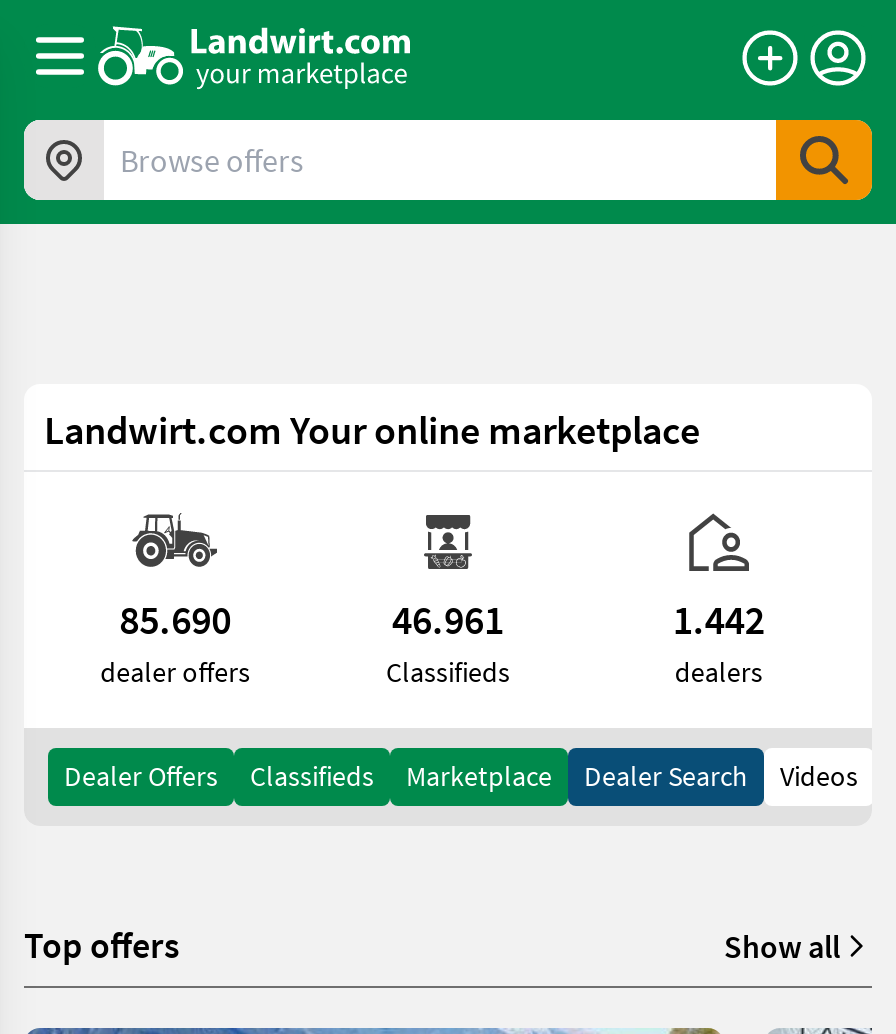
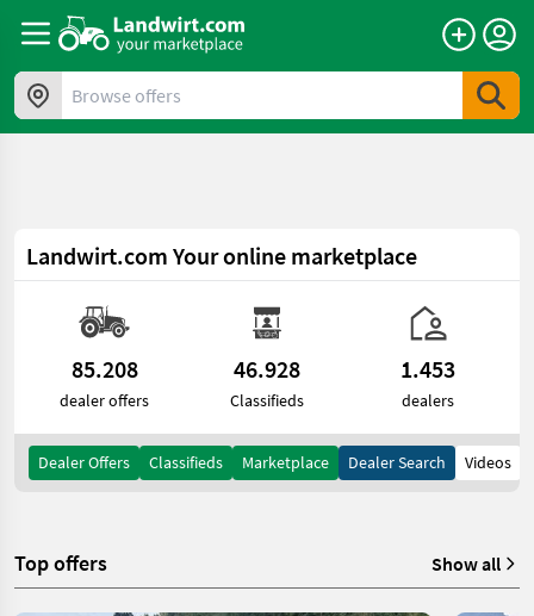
[119,594,231,644] 85.690 -> [71,354,138,384] 85.208
[392,594,504,644] 46.961 -> [234,354,300,384] 46.928
[673,594,765,644] 1.442 -> [401,354,456,384] 1.453

